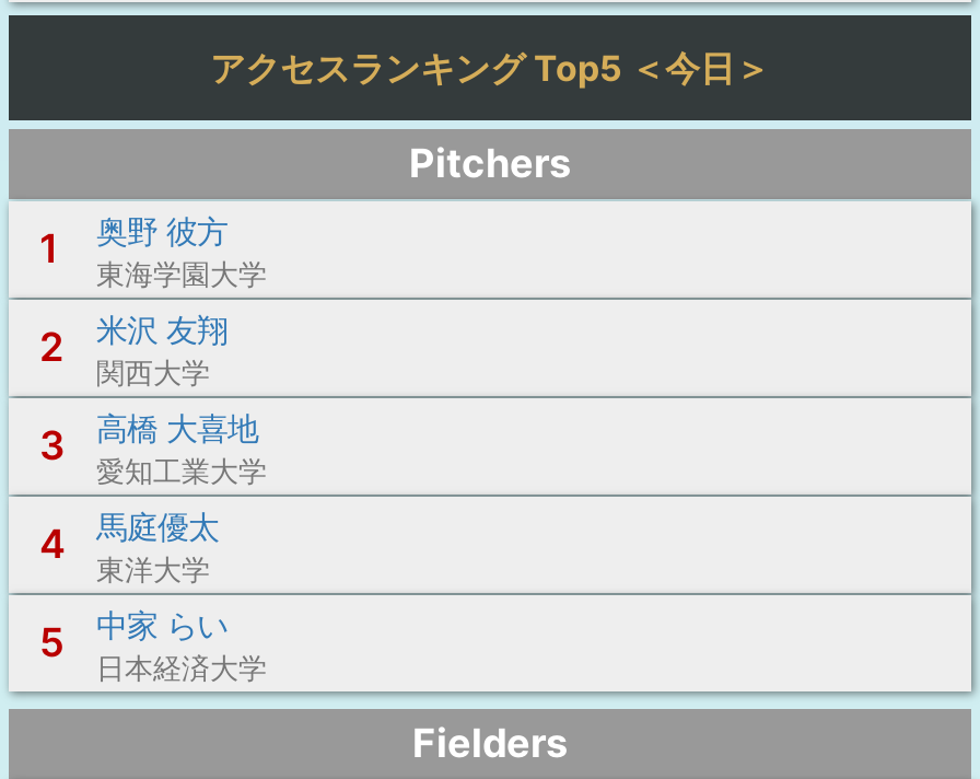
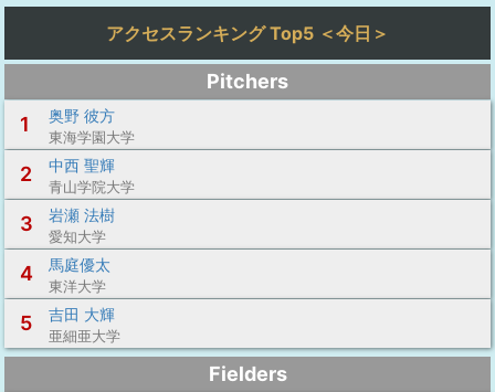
[96,311,227,389] 米沢 友翔 | 関西大学 -> [49,156,135,195] 中西 聖輝 | 青山学院大学
[96,409,267,488] 高橋 大喜地 | 愛知工業大学 -> [49,205,115,245] 岩瀬 法樹 | 愛知大学
[96,606,267,685] 中家 らい | 日本経済大学 -> [49,305,120,345] 吉田 大輝 | 亜細亜大学

